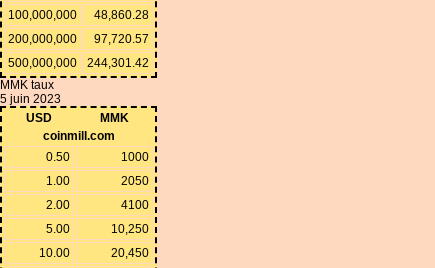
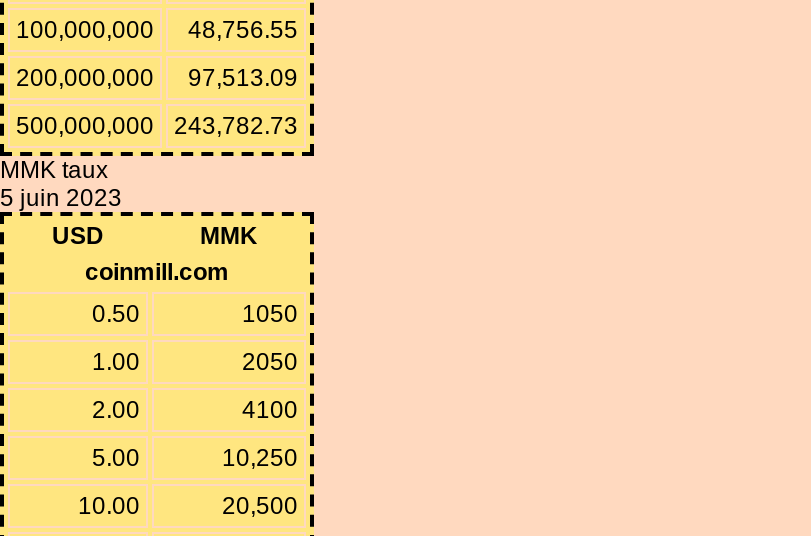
[8,8,149,22] 100,000,000 48,860.28 -> [16,16,298,44] 100,000,000 48,756.55
[8,32,149,46] 200,000,000 97,720.57 -> [16,64,298,92] 200,000,000 97,513.09
[8,56,149,70] 500,000,000 244,301.42 -> [16,112,298,140] 500,000,000 243,782.73
[121,150,149,164] 1000 -> [242,300,298,328] 1050
[111,246,149,260] 20,450 -> [222,492,298,520] 20,500

